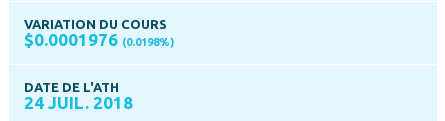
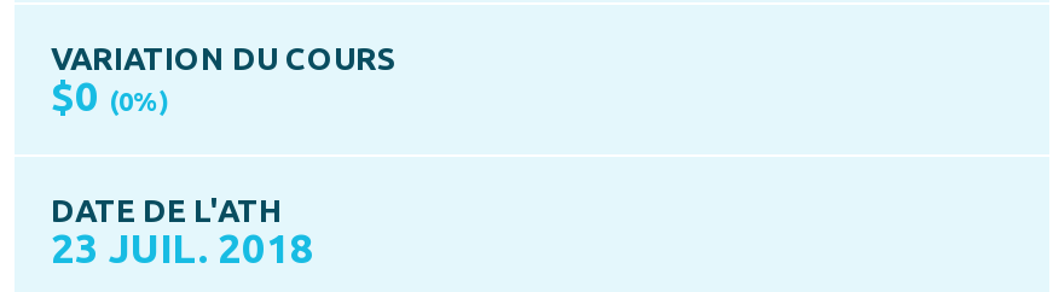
[24,30,174,49] $0.0001976 (0.0198%) -> [51,72,169,118] $0 (0%)
[24,93,133,112] 24 JUIL. 2018 -> [51,224,314,270] 23 JUIL. 2018

